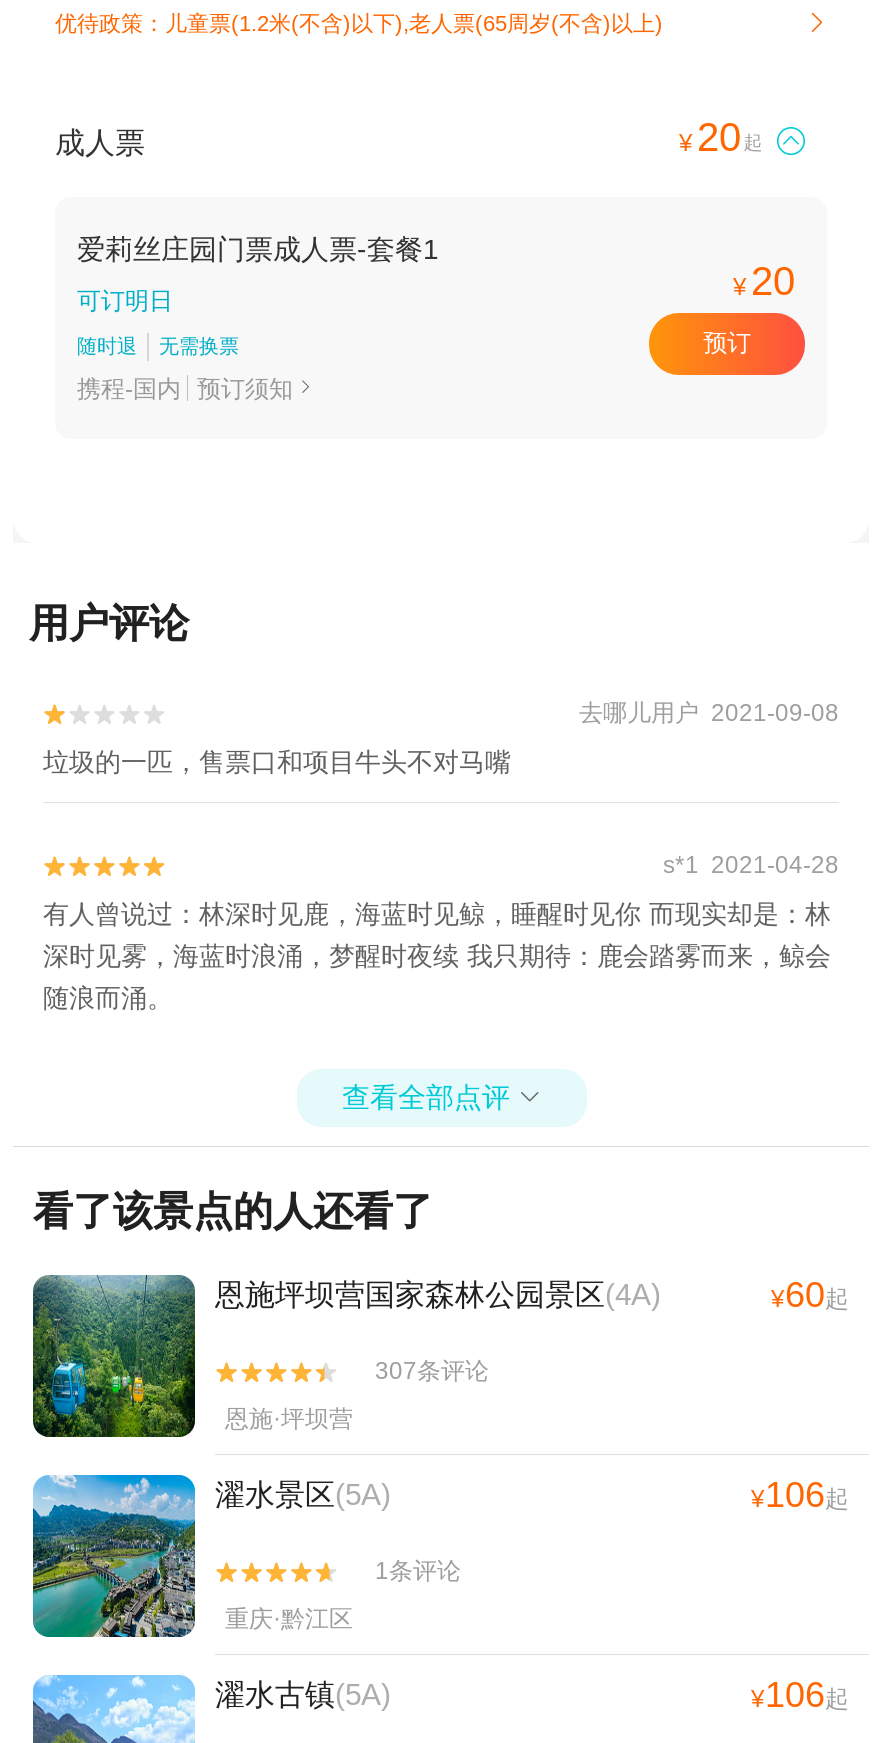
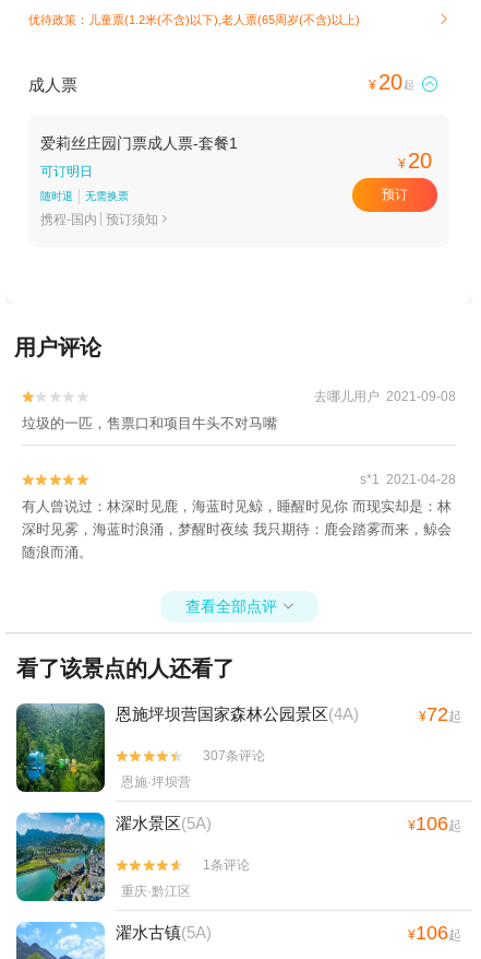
[771,1275,849,1315] ¥60起 -> [419,703,461,725] ¥72起

